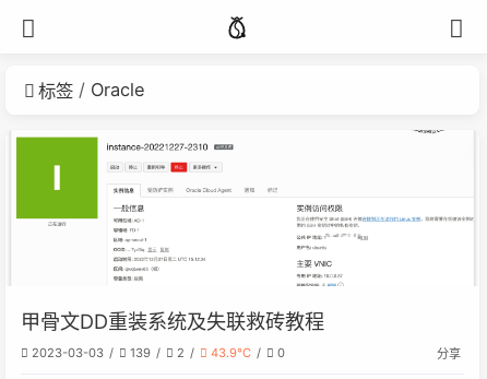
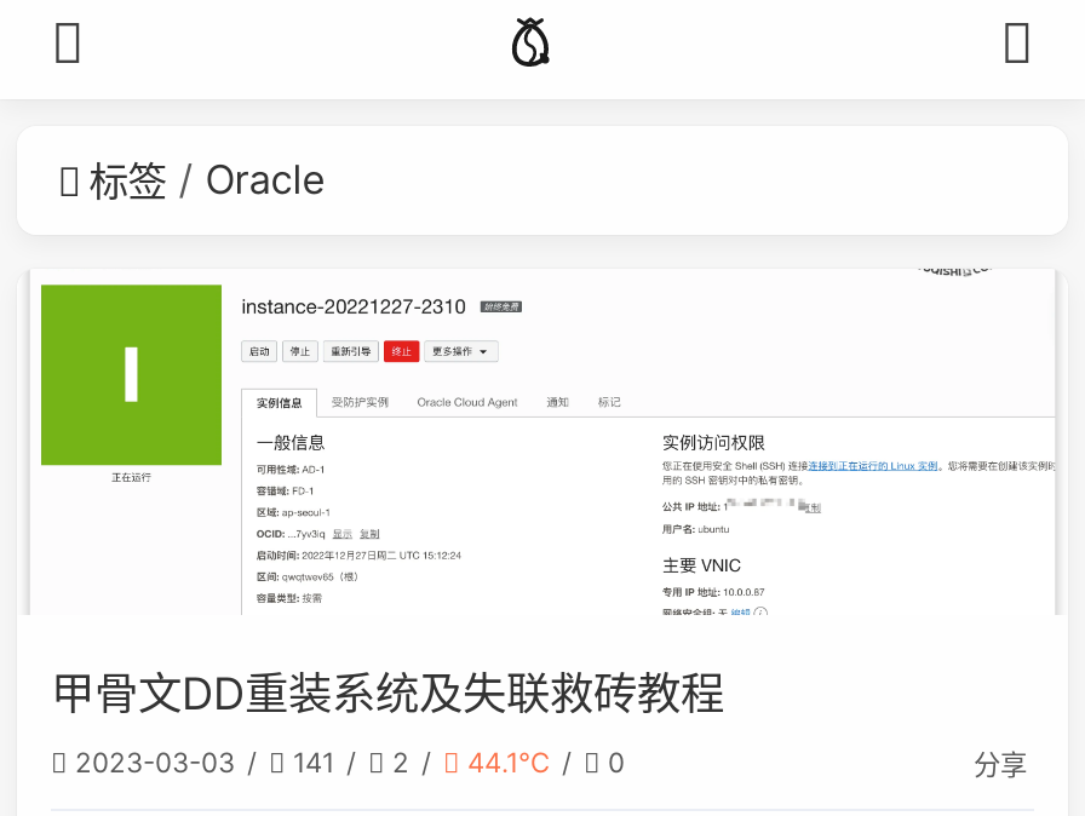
[130,346,151,361] 139 -> [293,747,334,781] 141
[211,346,251,361] 43.9℃ -> [467,747,550,781] 44.1℃

